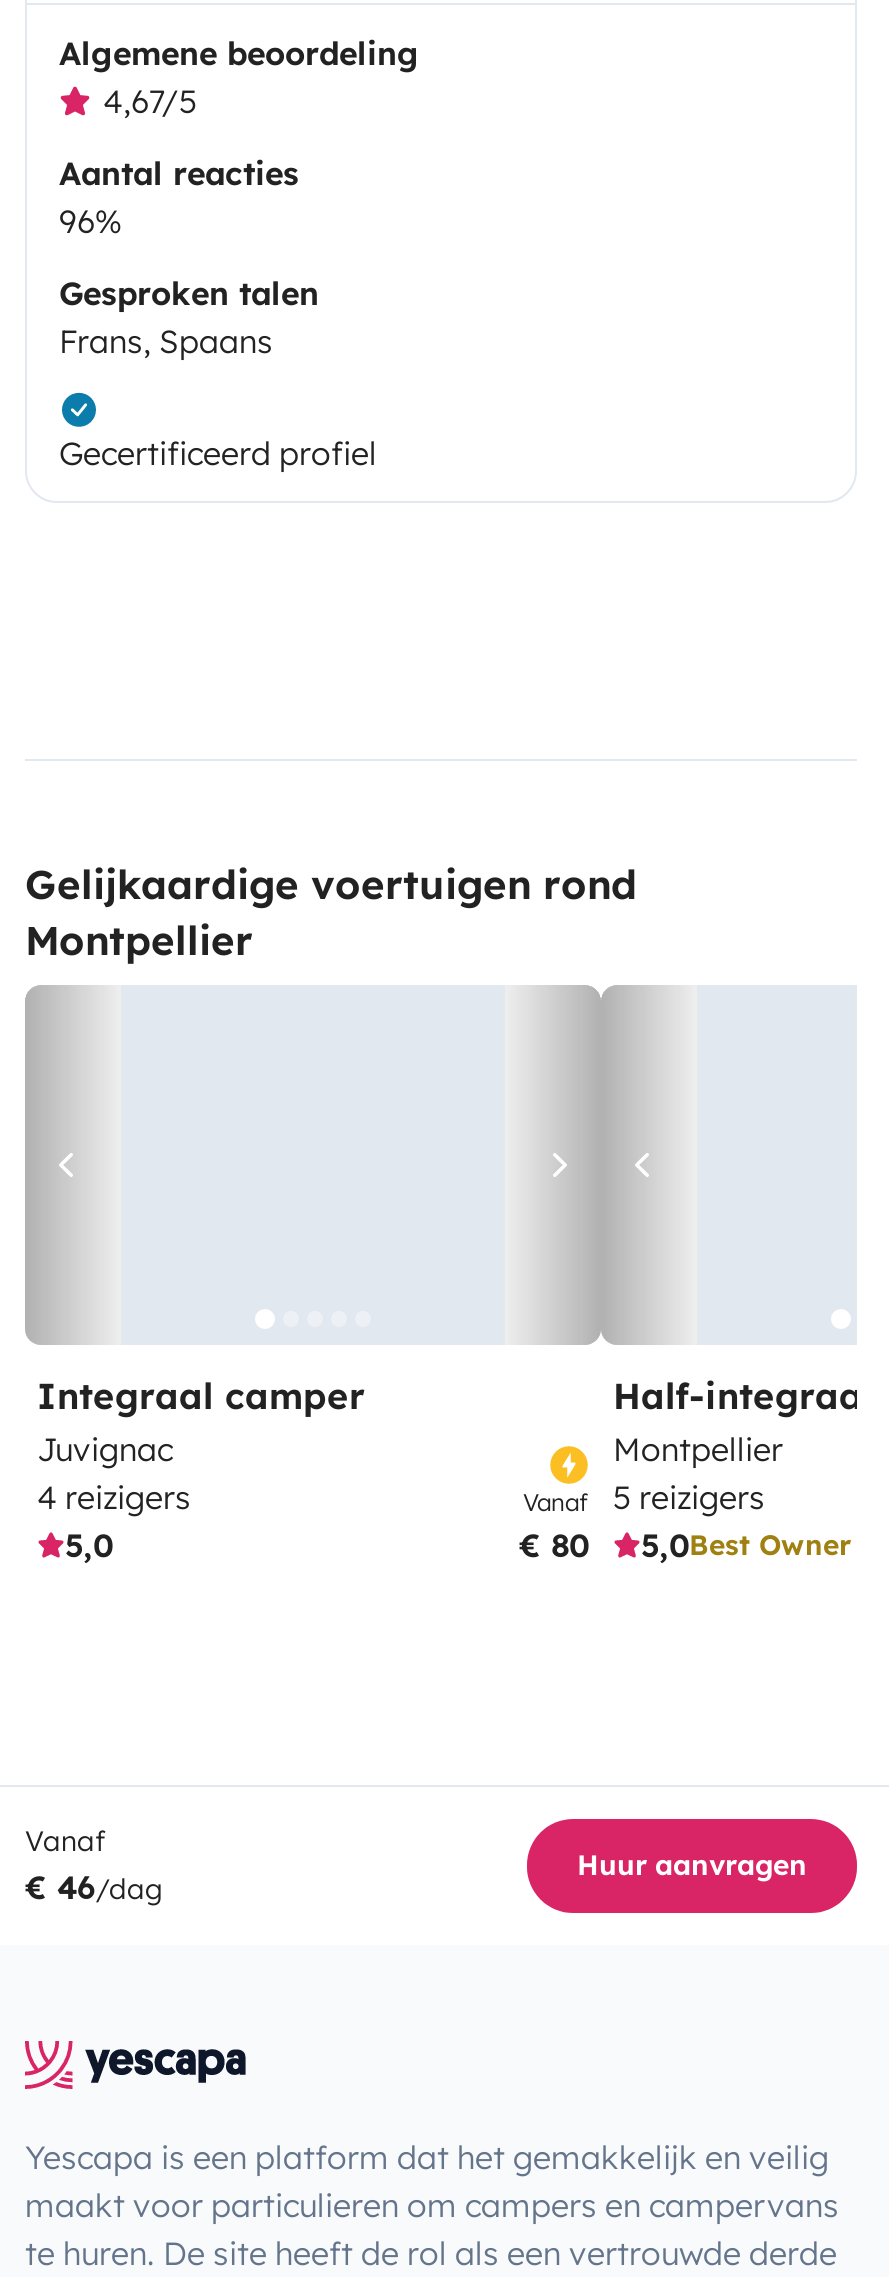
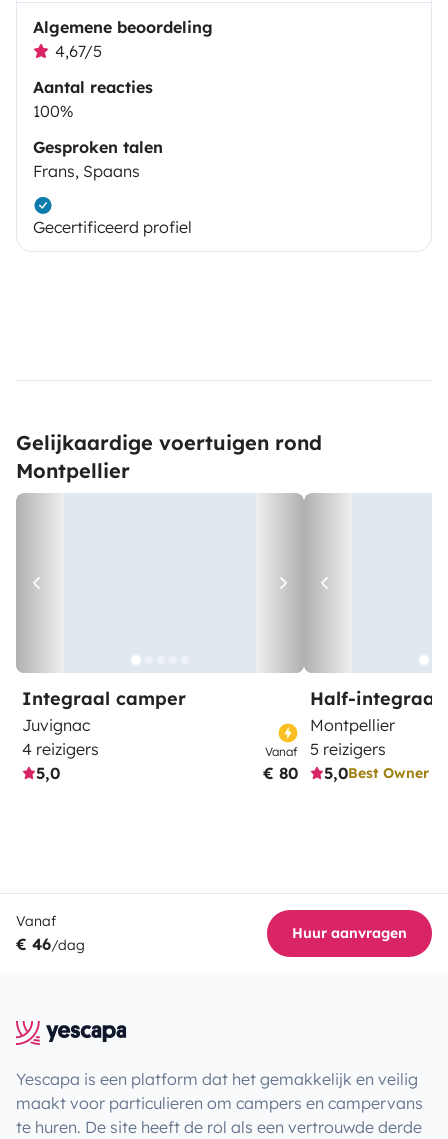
[59,202,123,242] 96% -> [33,101,74,121] 100%

